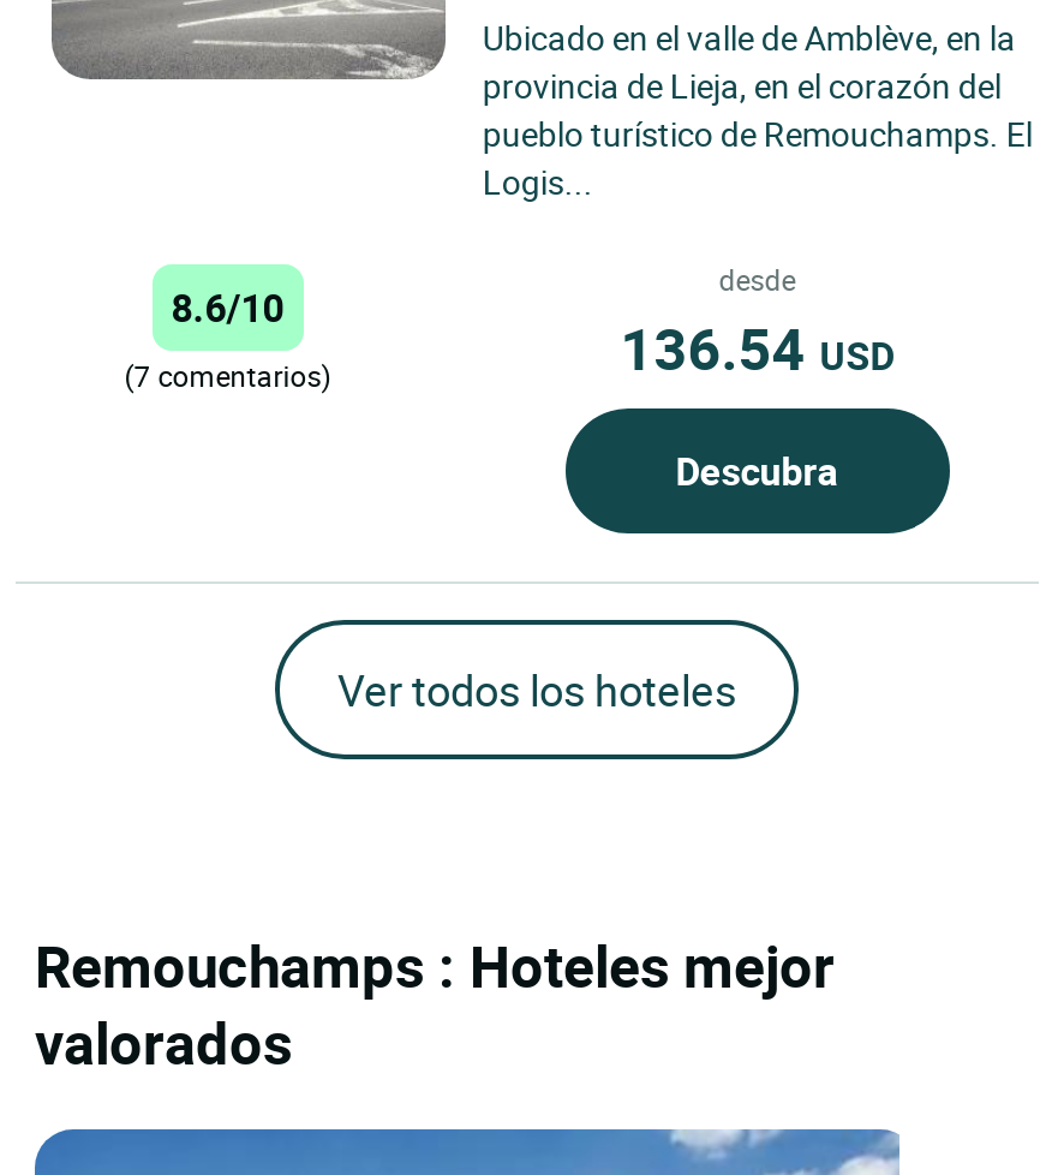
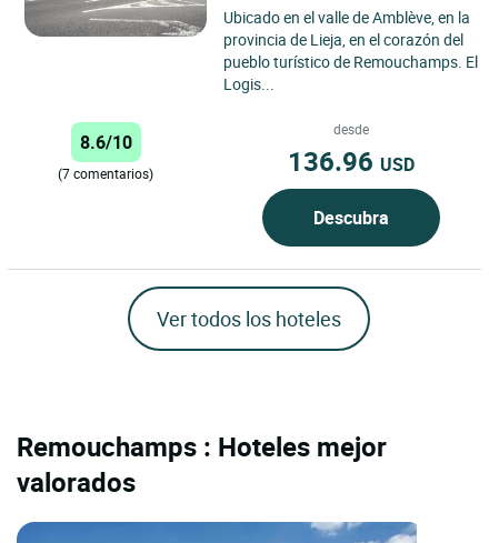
[620,311,894,388] 136.54 USD -> [288,144,414,179] 136.96 USD

